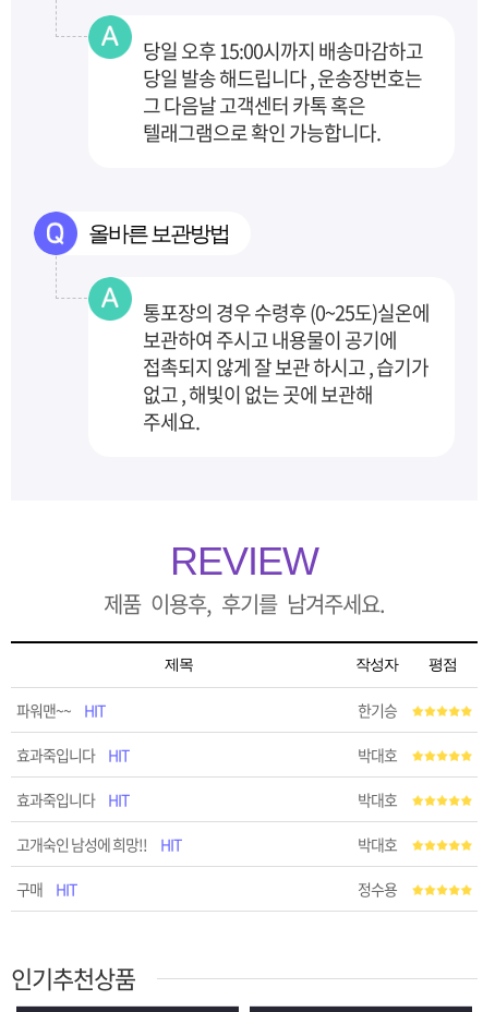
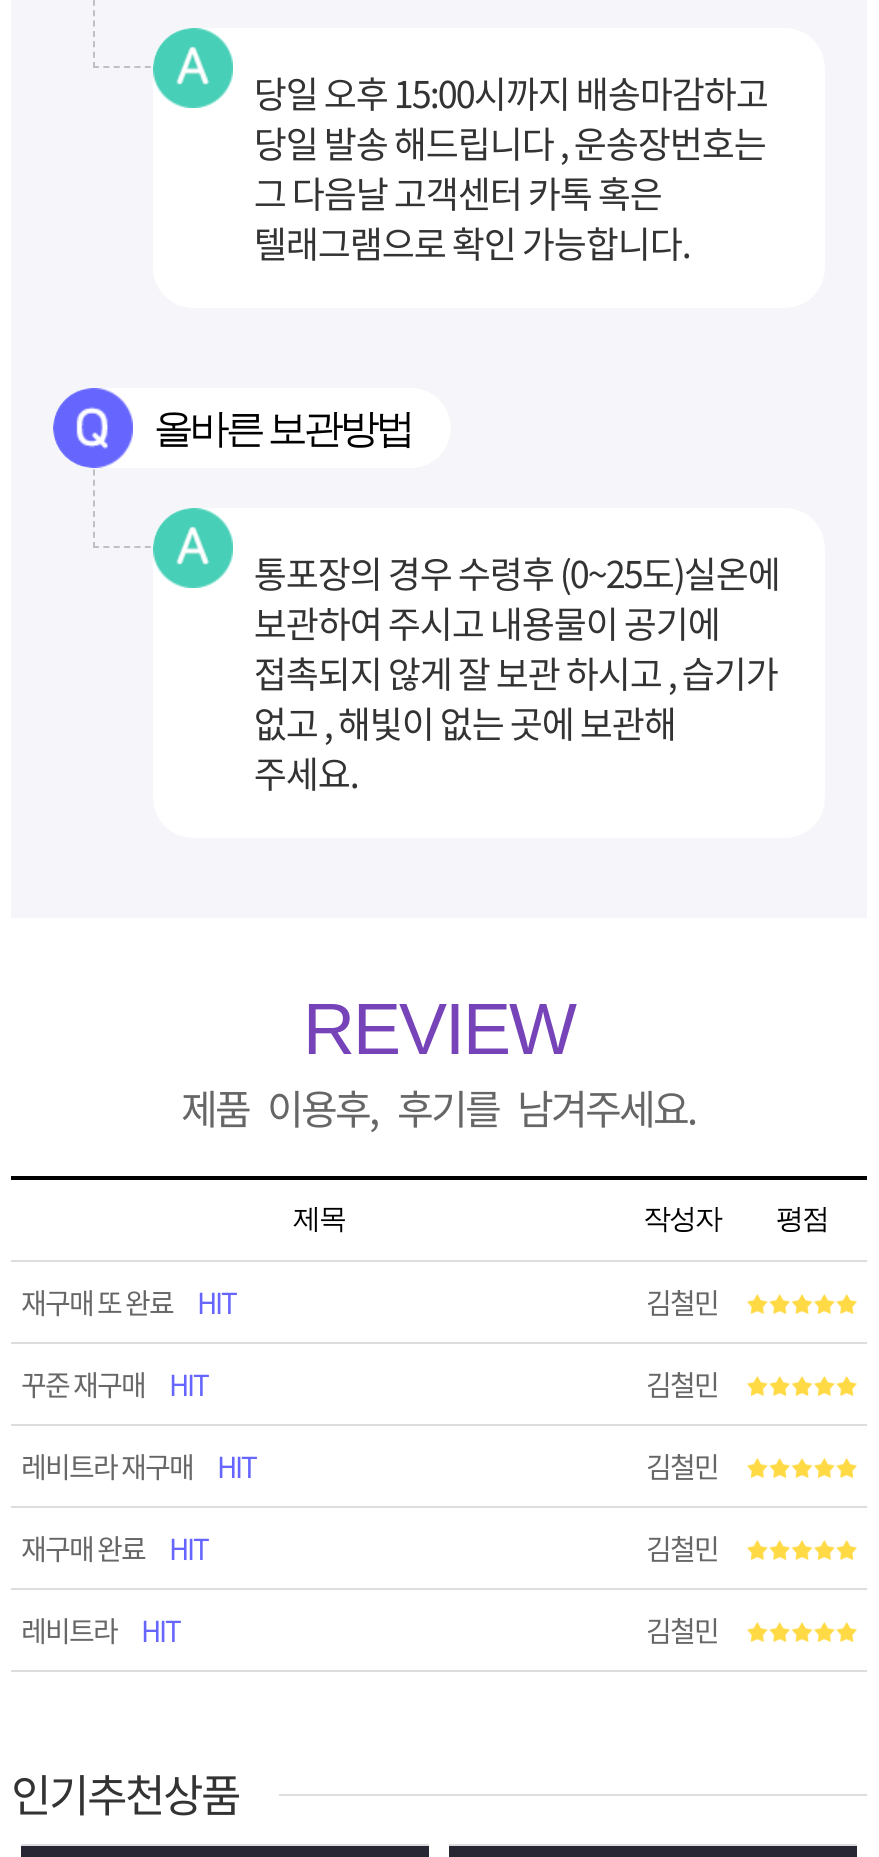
[16,699,396,721] 파워맨~~ HIT | 한기승 -> [21,1282,718,1322] 재구매 또 완료 HIT | 김철민
[16,744,396,766] 효과죽입니다 HIT | 박대호 -> [21,1364,718,1404] 꾸준 재구매 HIT | 김철민
[16,788,396,810] 효과죽입니다 HIT | 박대호 -> [21,1446,718,1486] 레비트라 재구매 HIT | 김철민
[16,833,396,855] 고개숙인 남성에 희망!! HIT | 박대호 -> [21,1528,718,1568] 재구매 완료 HIT | 김철민
[16,878,396,900] 구매 HIT | 정수용 -> [21,1610,718,1650] 레비트라 HIT | 김철민

